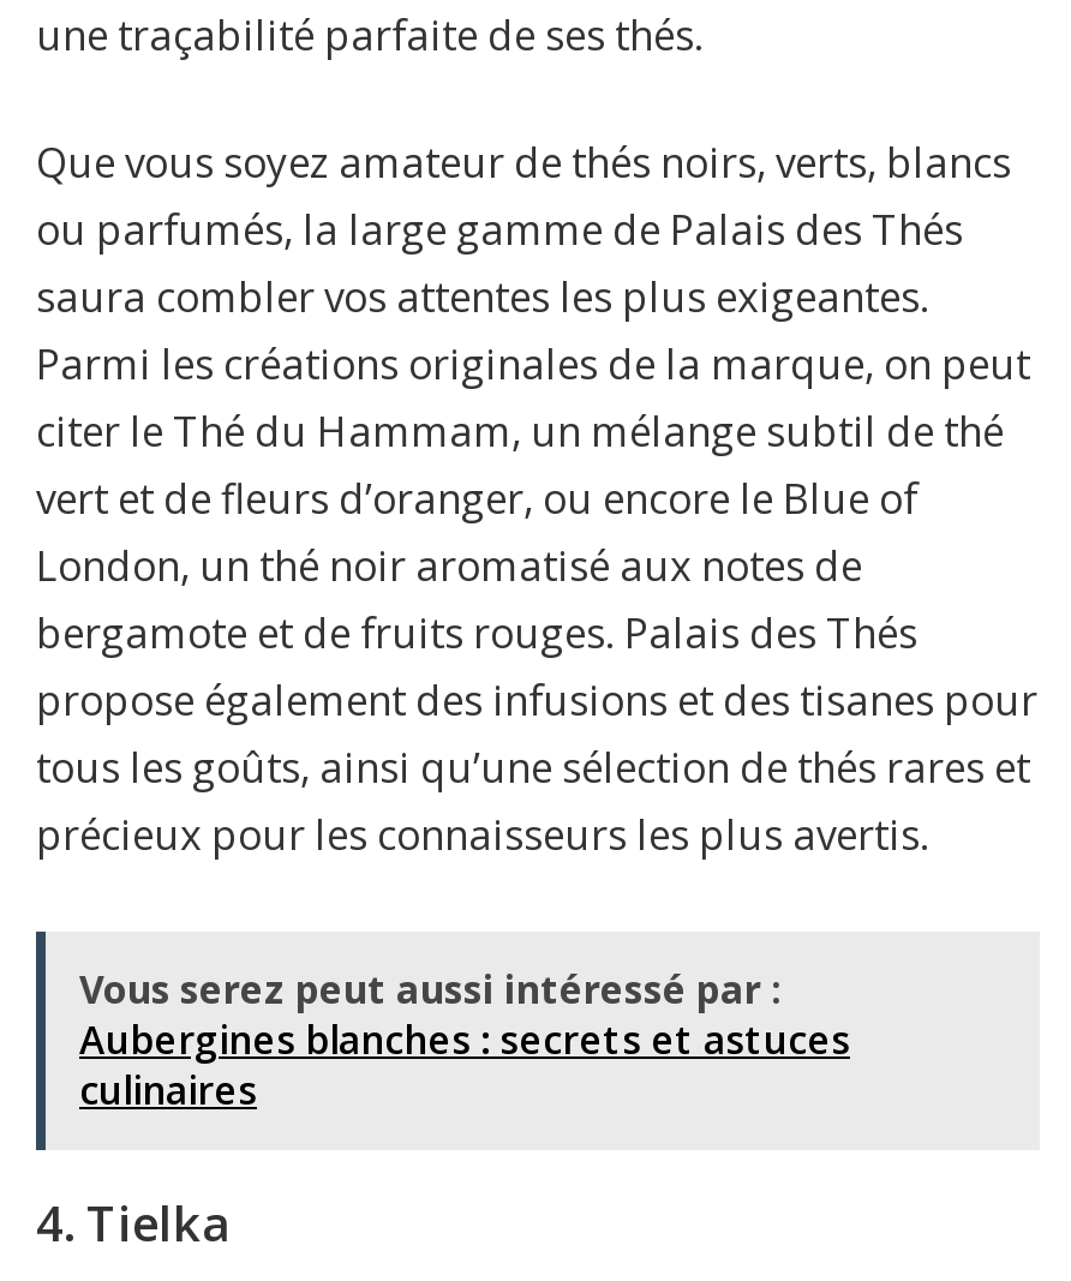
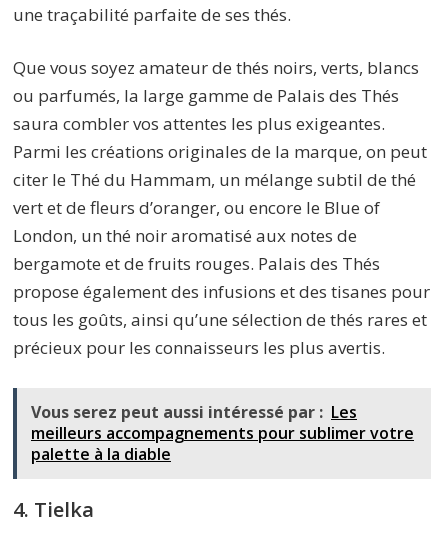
[79,962,850,1116] Vous serez peut aussi intéressé par : | Aubergines blanches : secrets et astuces | culinaires -> [31,401,414,465] Vous serez peut aussi intéressé par : Les | meilleurs accompagnements pour sublimer votre | palette à la diable

